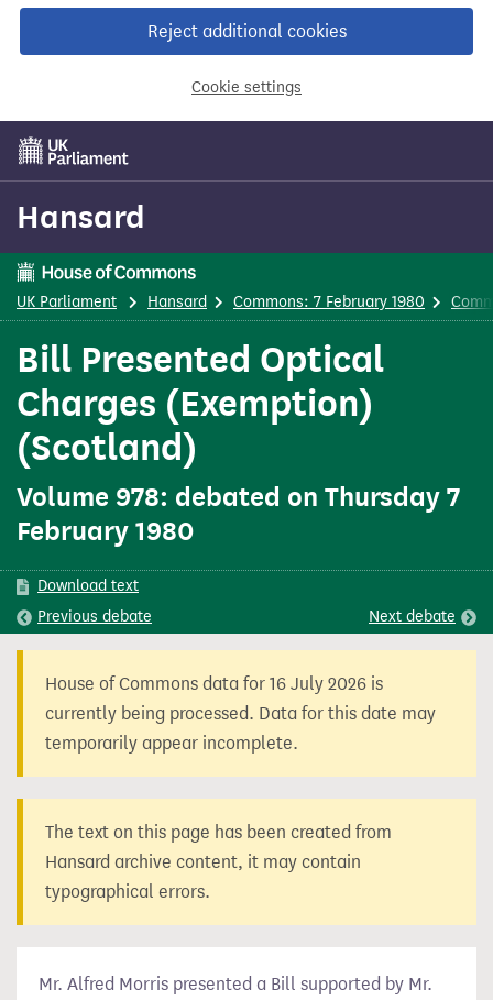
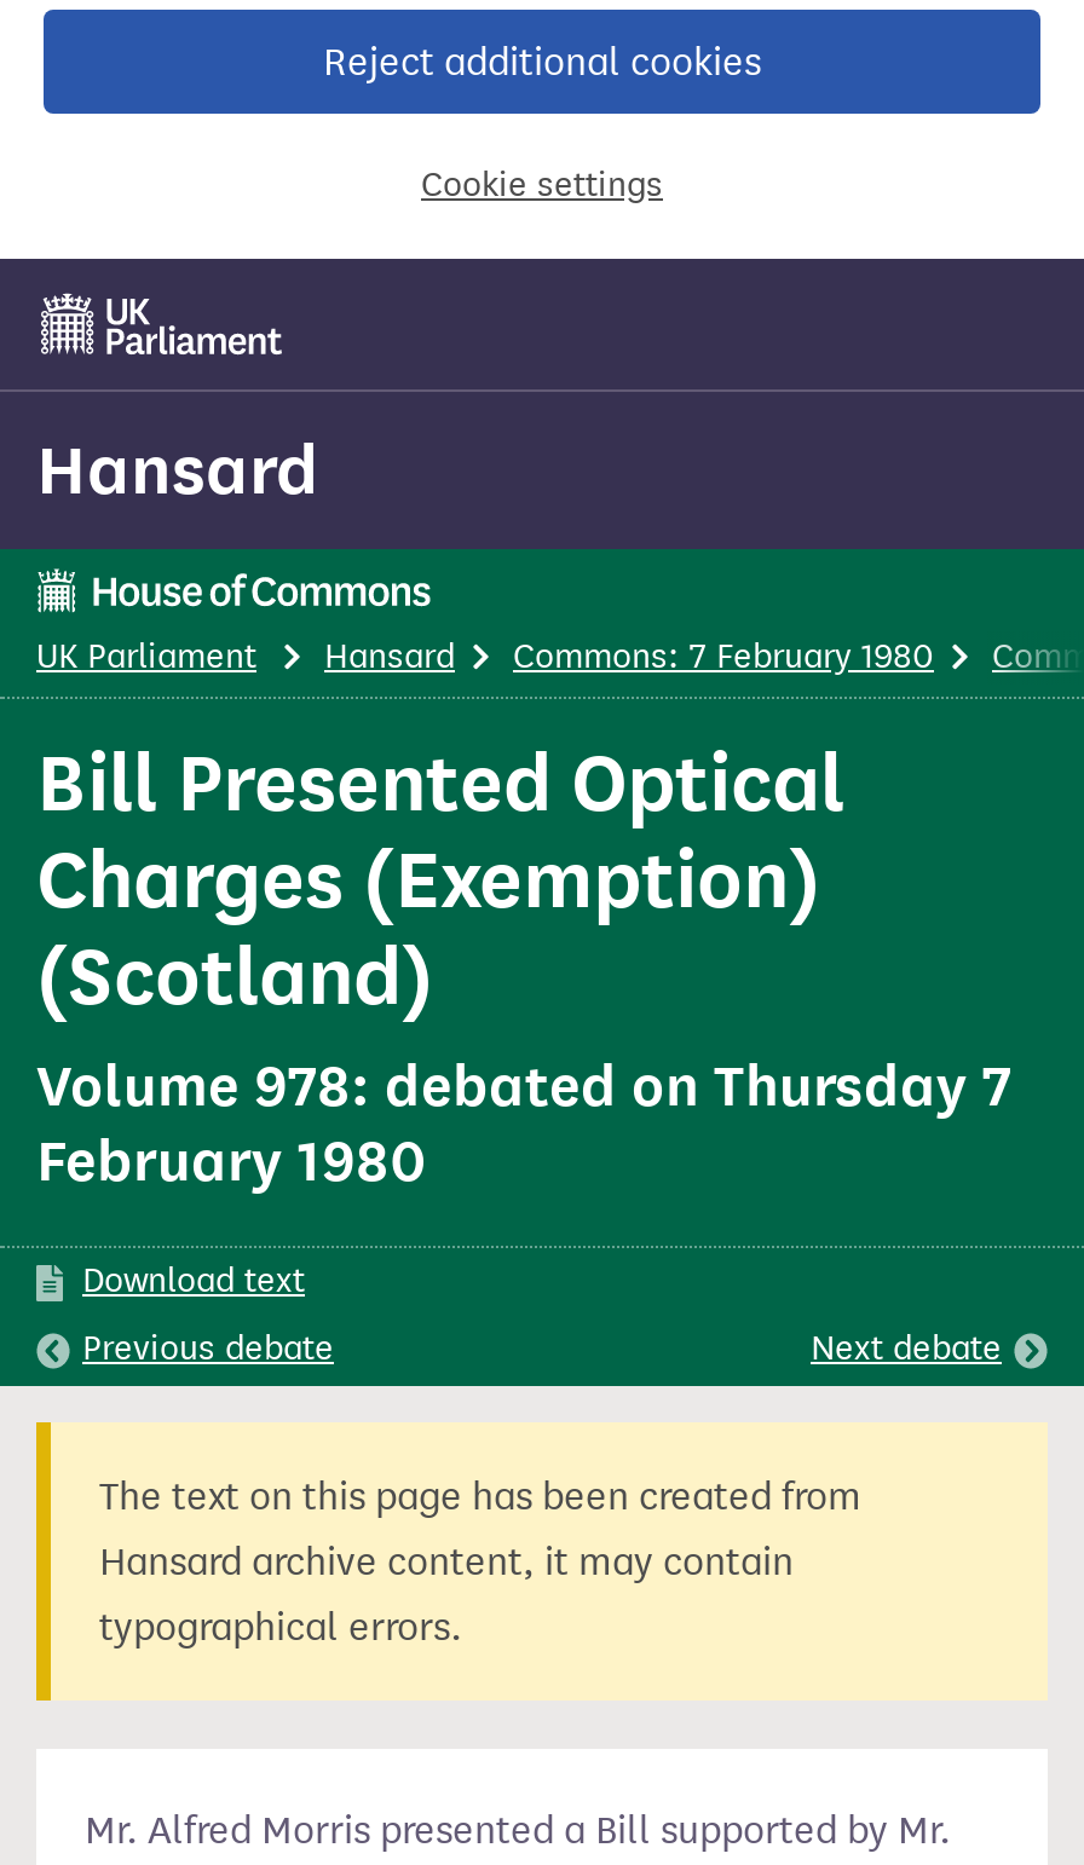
[45,673,436,754] House of Commons data for 16 July 2026 is | currently being processed. Data for this date may | temporarily appear incomplete. -> none

